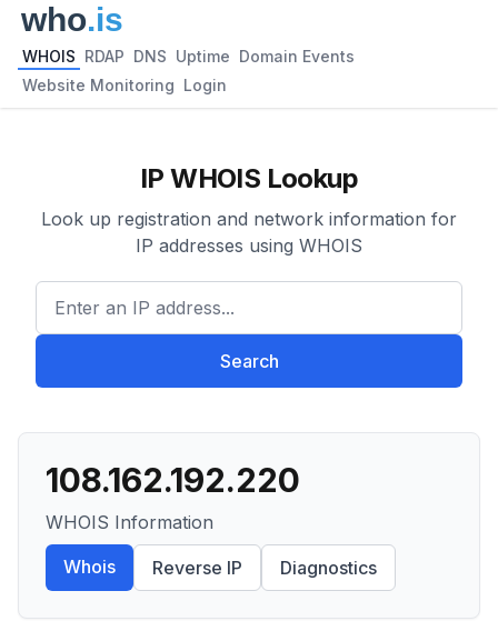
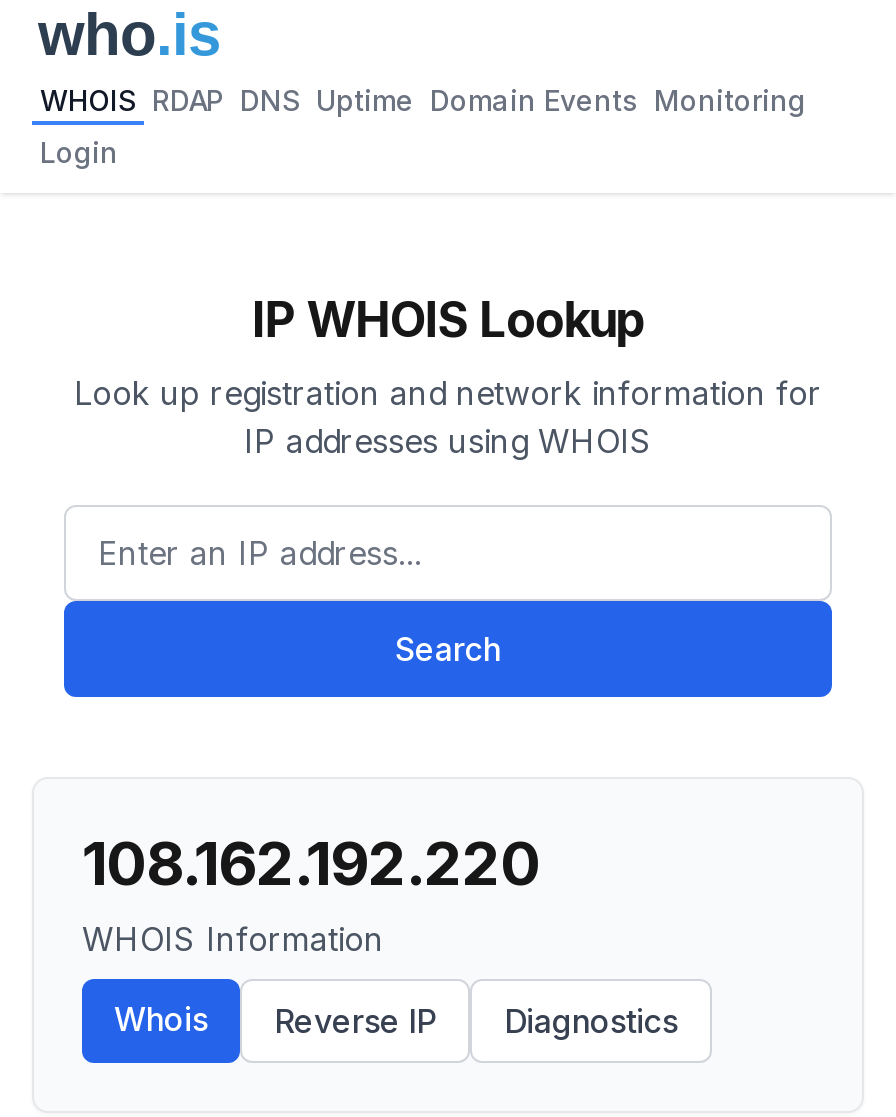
[22,47,355,66] WHOIS RDAP DNS Uptime Domain Events -> [40,83,806,117] WHOIS RDAP DNS Uptime Domain Events Monitoring
[22,76,227,94] Website Monitoring Login -> [40,135,118,169] Login

